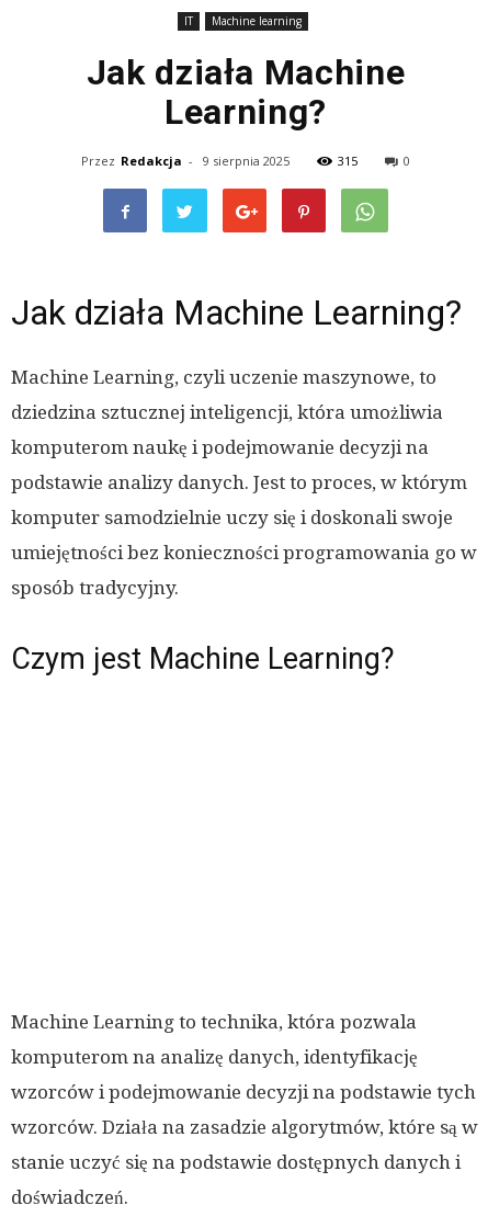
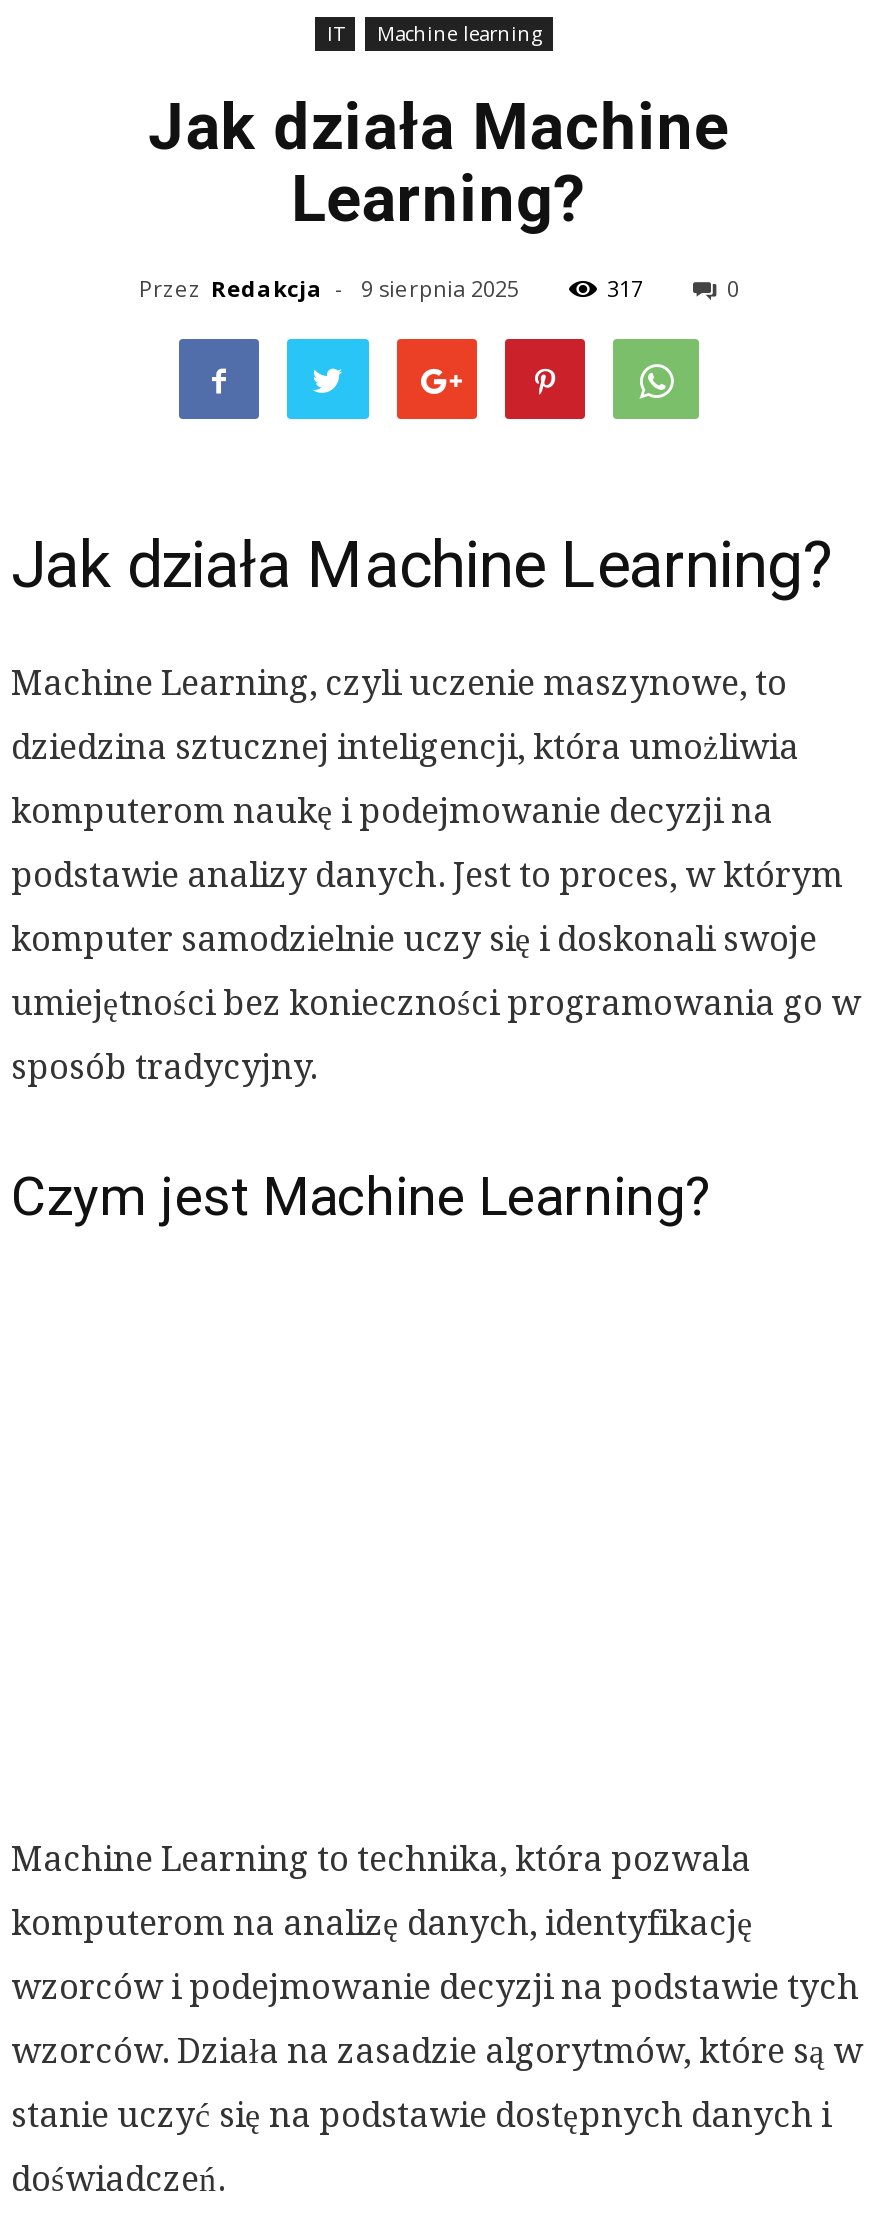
[338,152,358,169] 315 -> [607,273,643,303] 317

